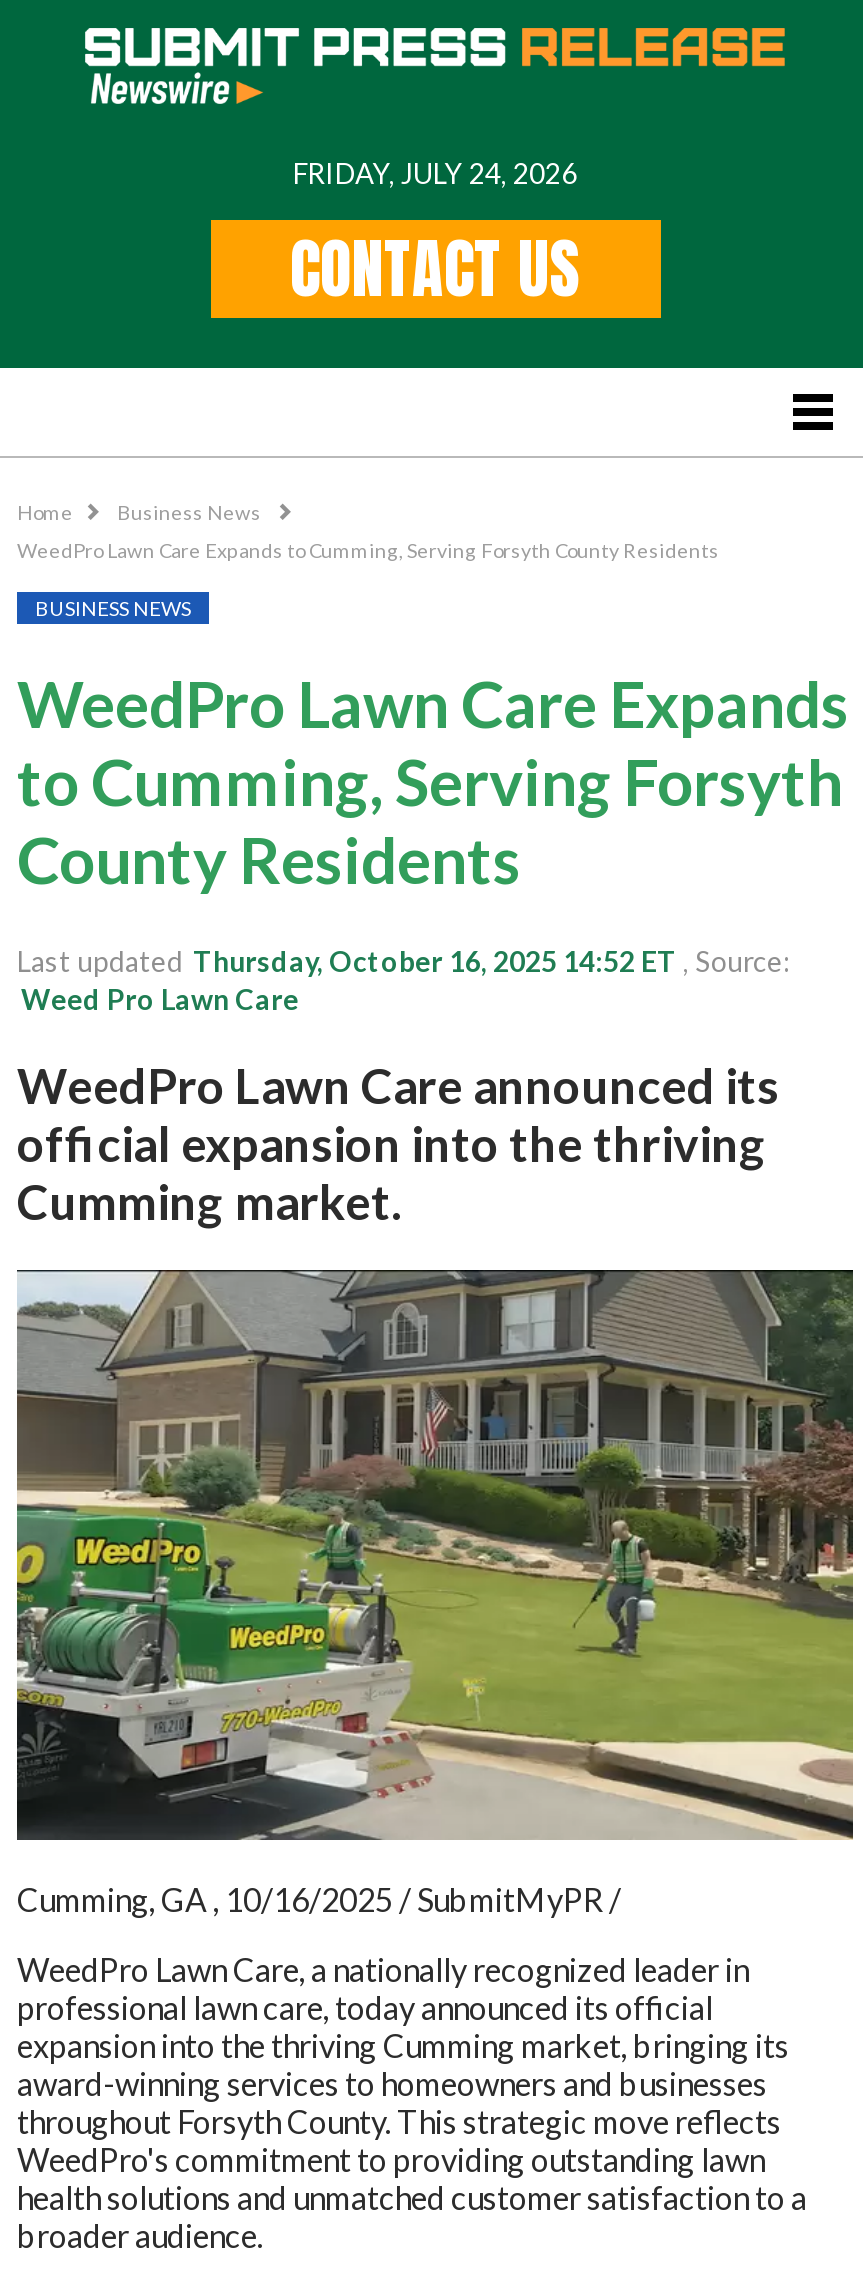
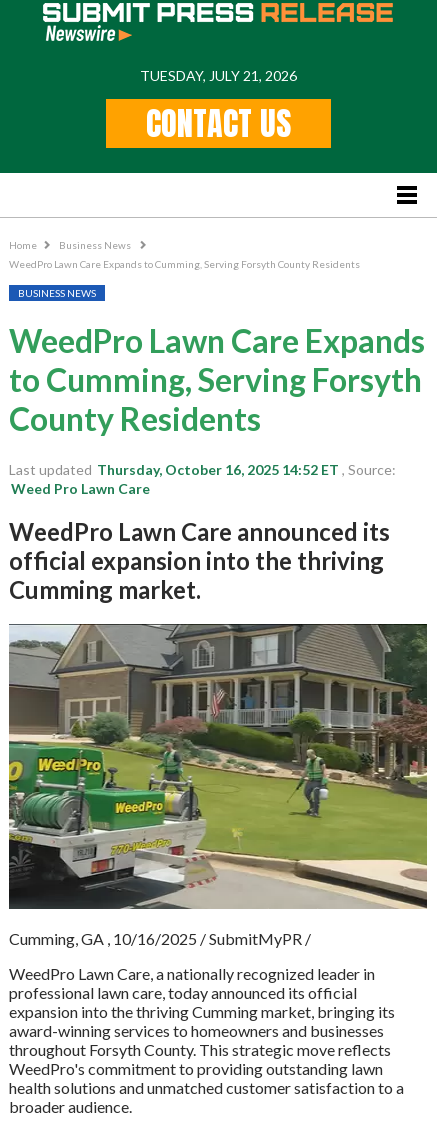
[293,156,577,190] FRIDAY, JULY 24, 2026 -> [139,67,296,84] TUESDAY, JULY 21, 2026

